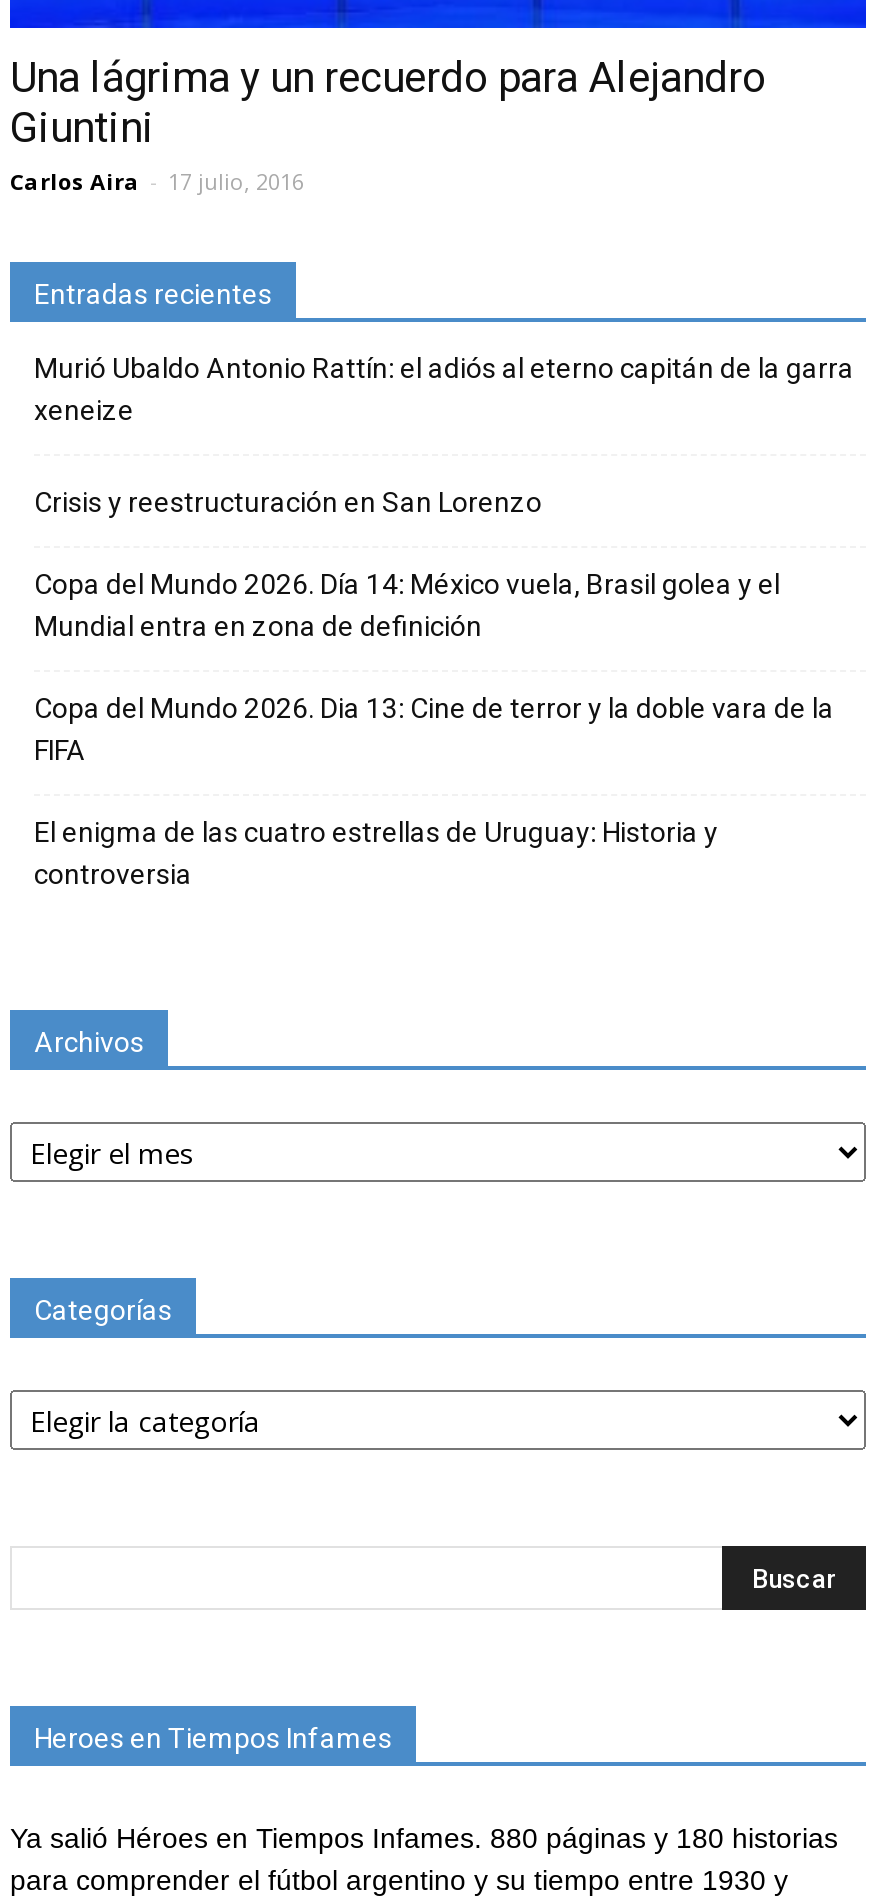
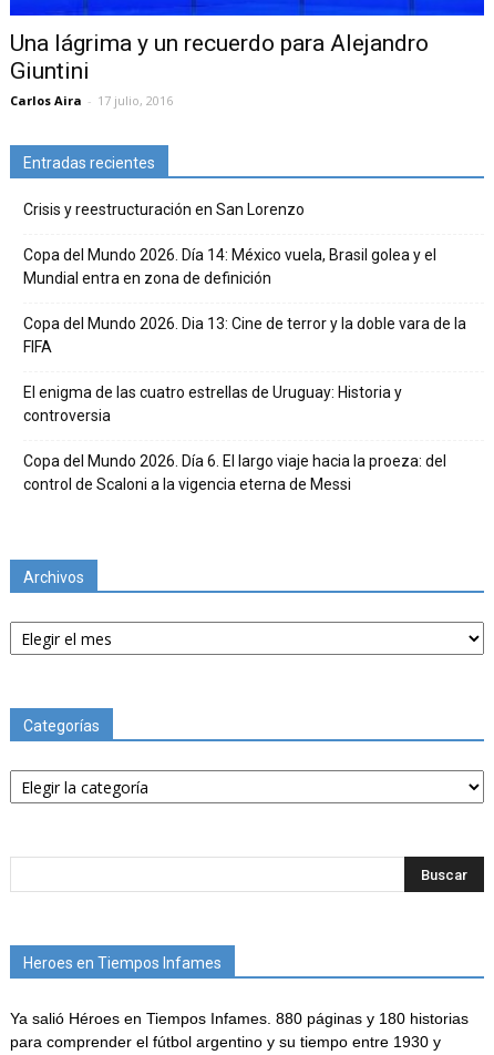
[34,353,854,427] Murió Ubaldo Antonio Rattín: el adiós al eterno capitán de la garra | xeneize -> none
moved [34,487,834,891] -> [23,201,466,425]: Crisis y reestructuración en San Lorenzo | Copa del Mundo 2026. Día 14: México vuela, Brasil golea y el | Mundial entra en zona de definición | Copa del Mundo 2026. Dia 13: Cine de terror y la doble vara de la | FIFA | El enigma de las cuatro estrellas de Uruguay: Historia y | controversia
none -> [23,453,446,494] Copa del Mundo 2026. Día 6. El largo viaje hacia la proeza: del | control de Scaloni a la vigencia eterna de Messi

